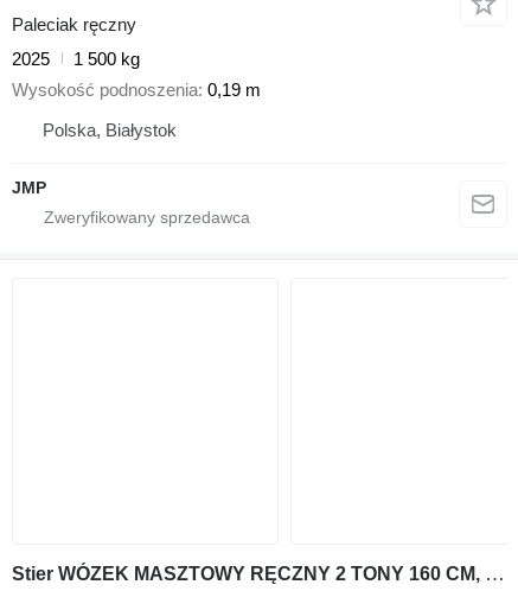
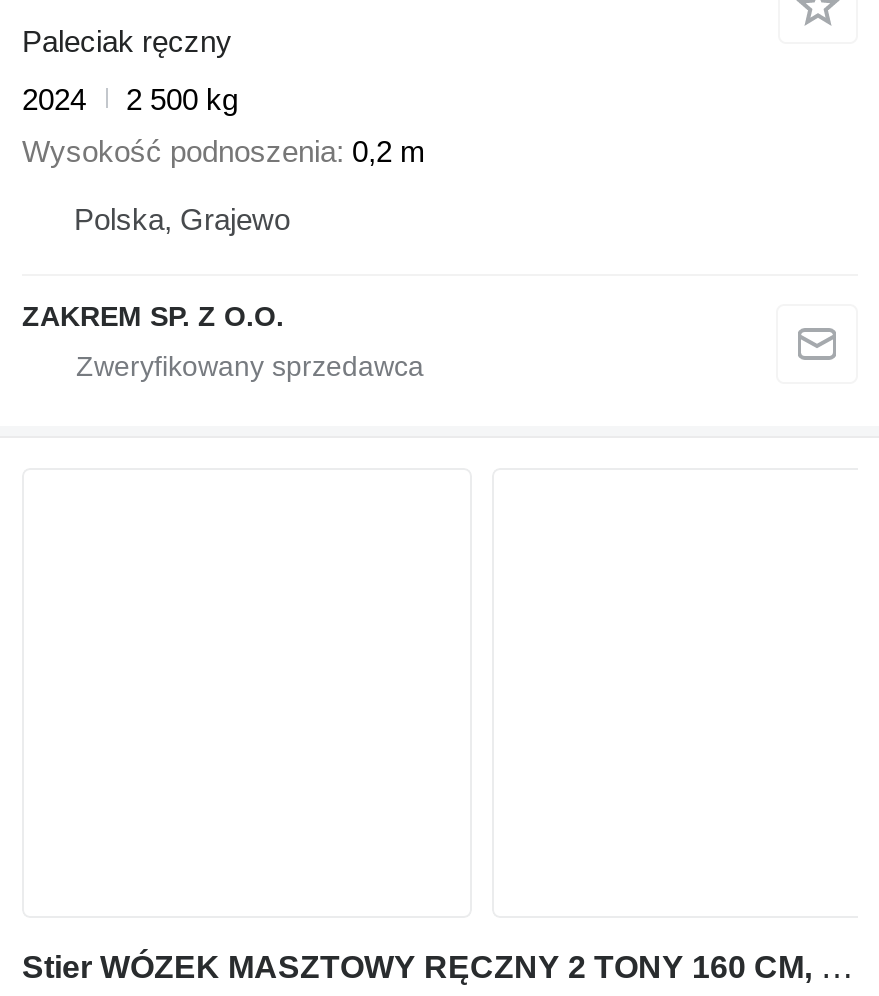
[12,48,140,68] 2025 | 1 500 kg -> [22,81,238,115] 2024 | 2 500 kg
[12,80,261,100] Wysokość podnoszenia 0,19 m -> [22,134,426,168] Wysokość podnoszenia 0,2 m
[43,120,177,140] Polska, Białystok -> [74,202,290,236] Polska, Grajewo
[12,178,46,197] JMP -> [22,300,284,332] ZAKREM SP. Z O.O.

